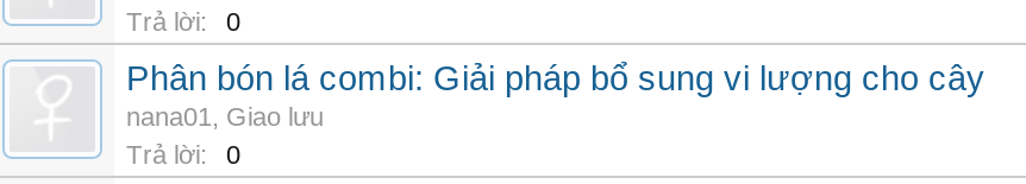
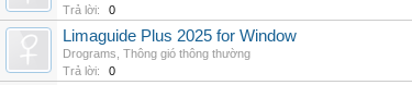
[126,59,986,131] Phân bón lá combi: Giải pháp bổ sung vi lượng cho cây | nana01, Giao lưu -> [63,27,297,60] Limaguide Plus 2025 for Window | Drograms, Thông gió thông thường

